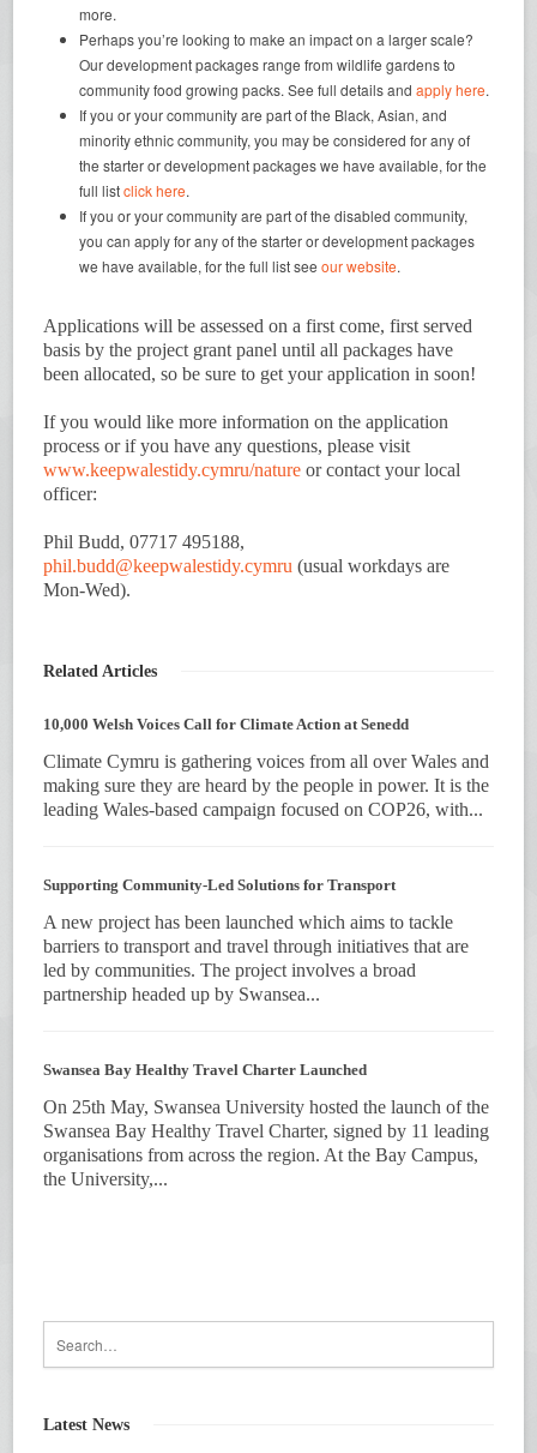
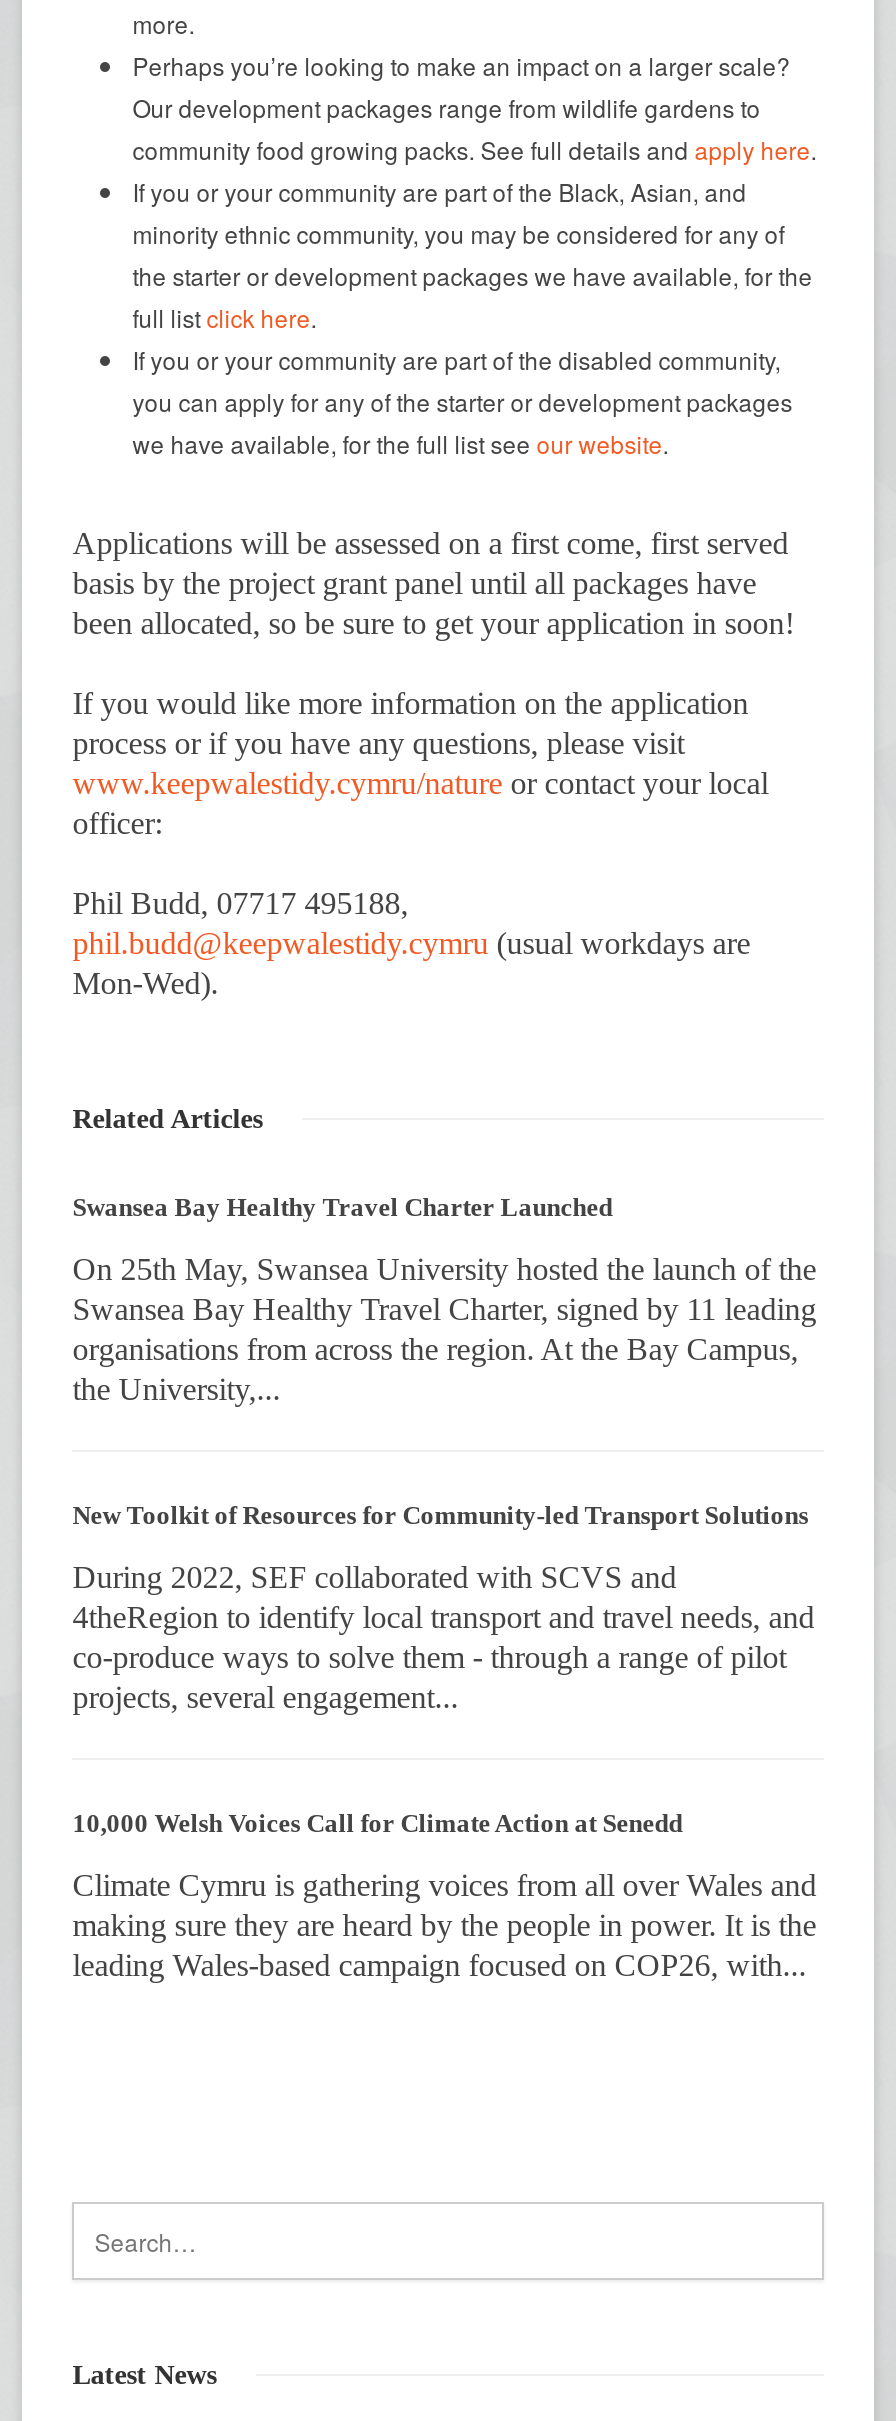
moved [43,715,489,819] -> [72,1808,816,1982]: 10,000 Welsh Voices Call for Climate Action at Senedd | Climate Cymru is gathering voices from all over Wales and | making sure they are heard by the people in power. It is the | leading Wales-based campaign focused on COP26, with...
[43,876,469,1004] Supporting Community-Led Solutions for Transport | A new project has been launched which aims to tackle | barriers to transport and travel through initiatives that are | led by communities. The project involves a broad | partnership headed up by Swansea... -> none
moved [43,1061,489,1189] -> [72,1192,816,1406]: Swansea Bay Healthy Travel Charter Launched | On 25th May, Swansea University hosted the launch of the | Swansea Bay Healthy Travel Charter, signed by 11 leading | organisations from across the region. At the Bay Campus, | the University,...
none -> [72,1500,814,1714] New Toolkit of Resources for Community-led Transport Solutions | During 2022, SEF collaborated with SCVS and | 4theRegion to identify local transport and travel needs, and | co-produce ways to solve them - through a range of pilot | projects, several engagement...

